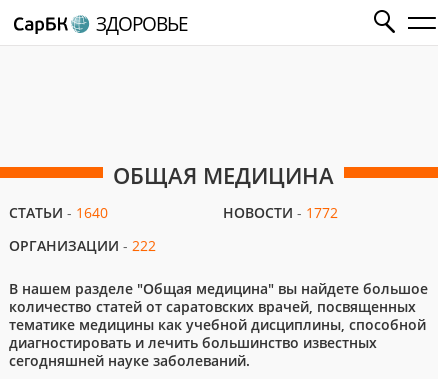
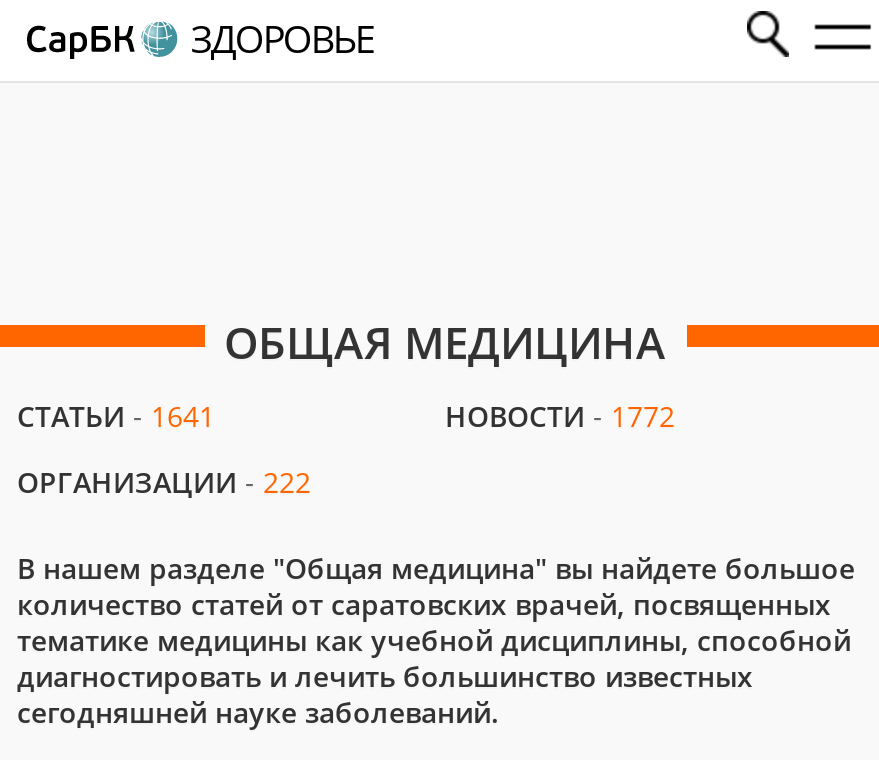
[9,203,108,222] СТАТЬИ - 1640 -> [17,397,215,435] СТАТЬИ - 1641

